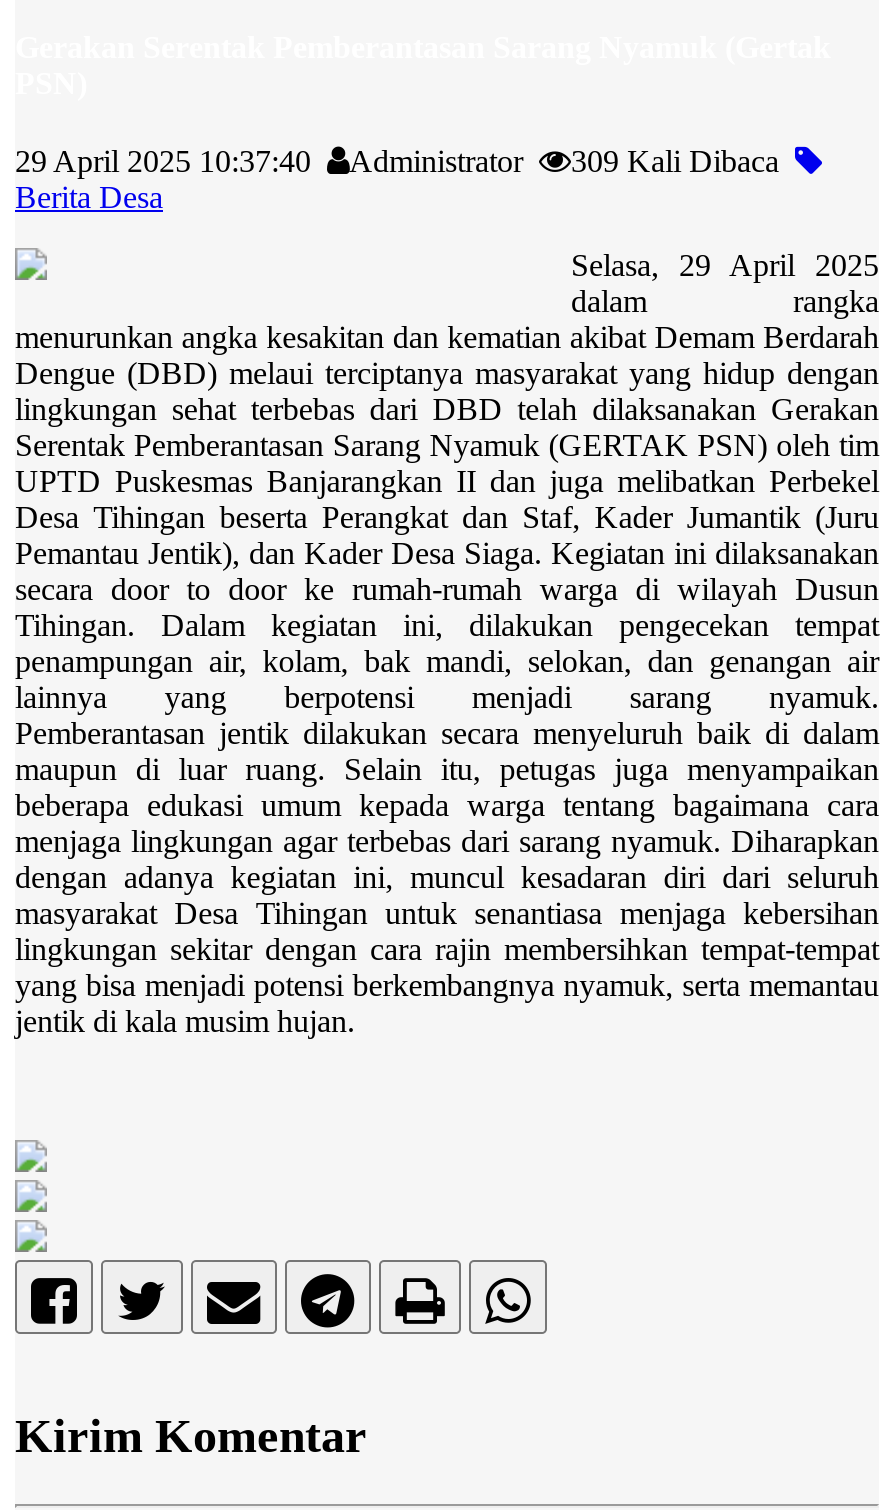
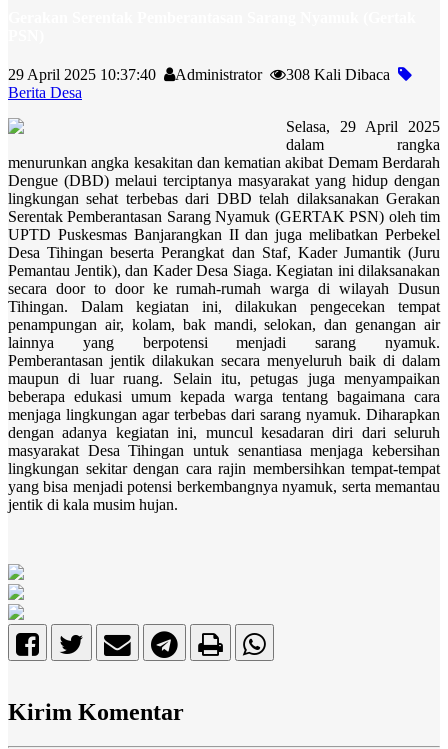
[15,145,795,179] 29 April 2025 10:37:40 Administrator 309 Kali Dibaca -> [8,66,398,83] 29 April 2025 10:37:40 Administrator 308 Kali Dibaca

